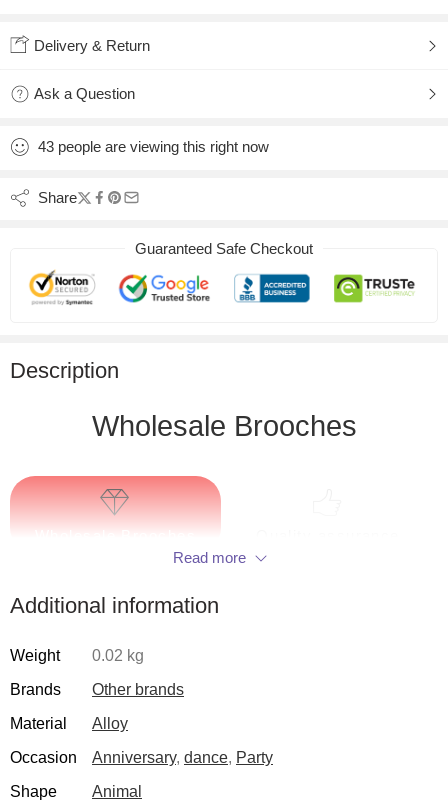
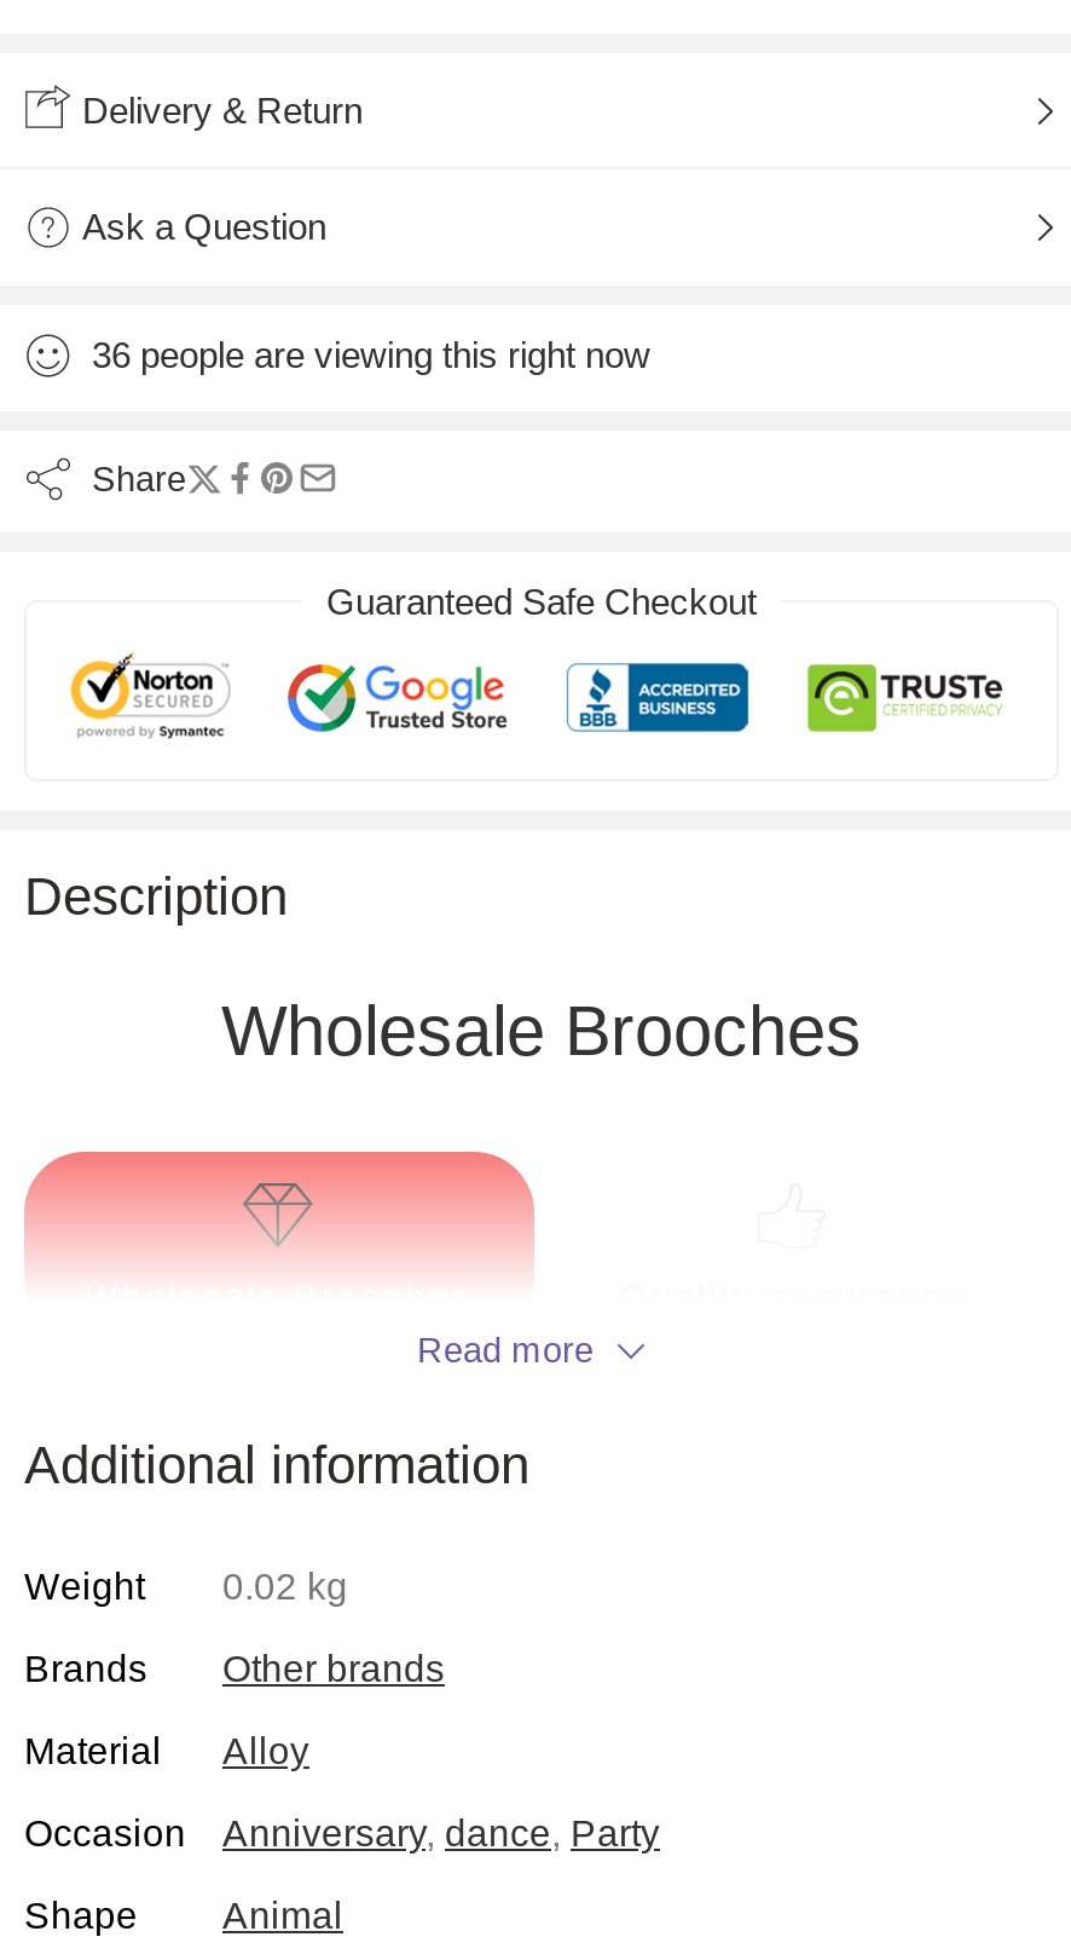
[38,138,269,155] 43 people are viewing this right now -> [92,334,650,375] 36 people are viewing this right now

